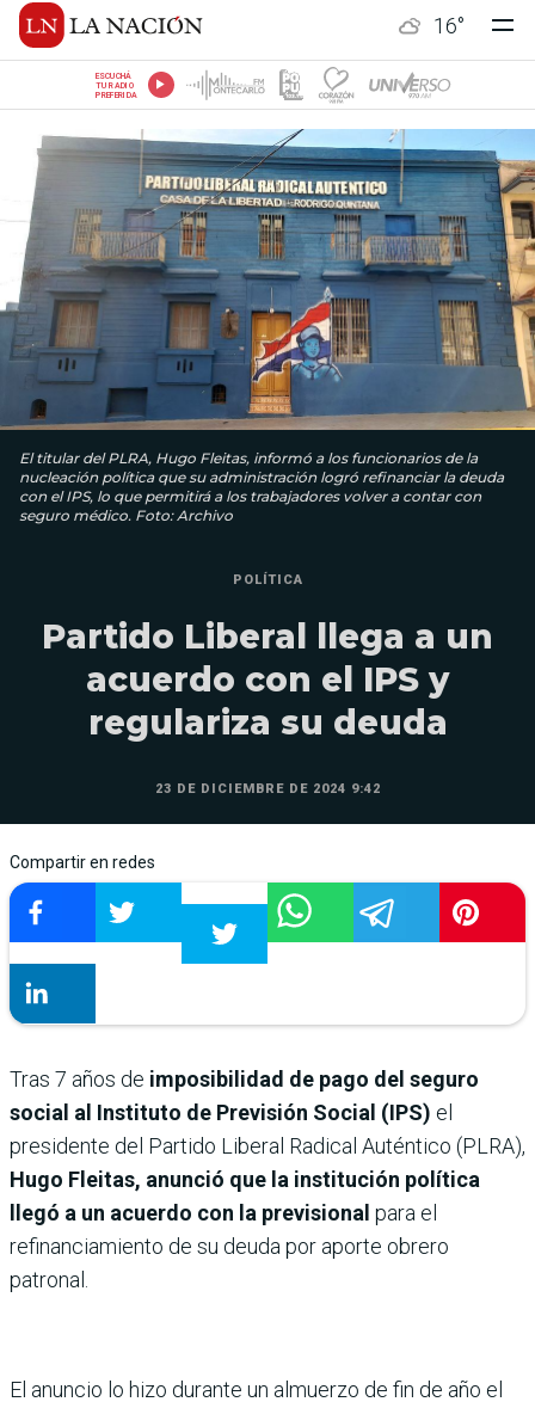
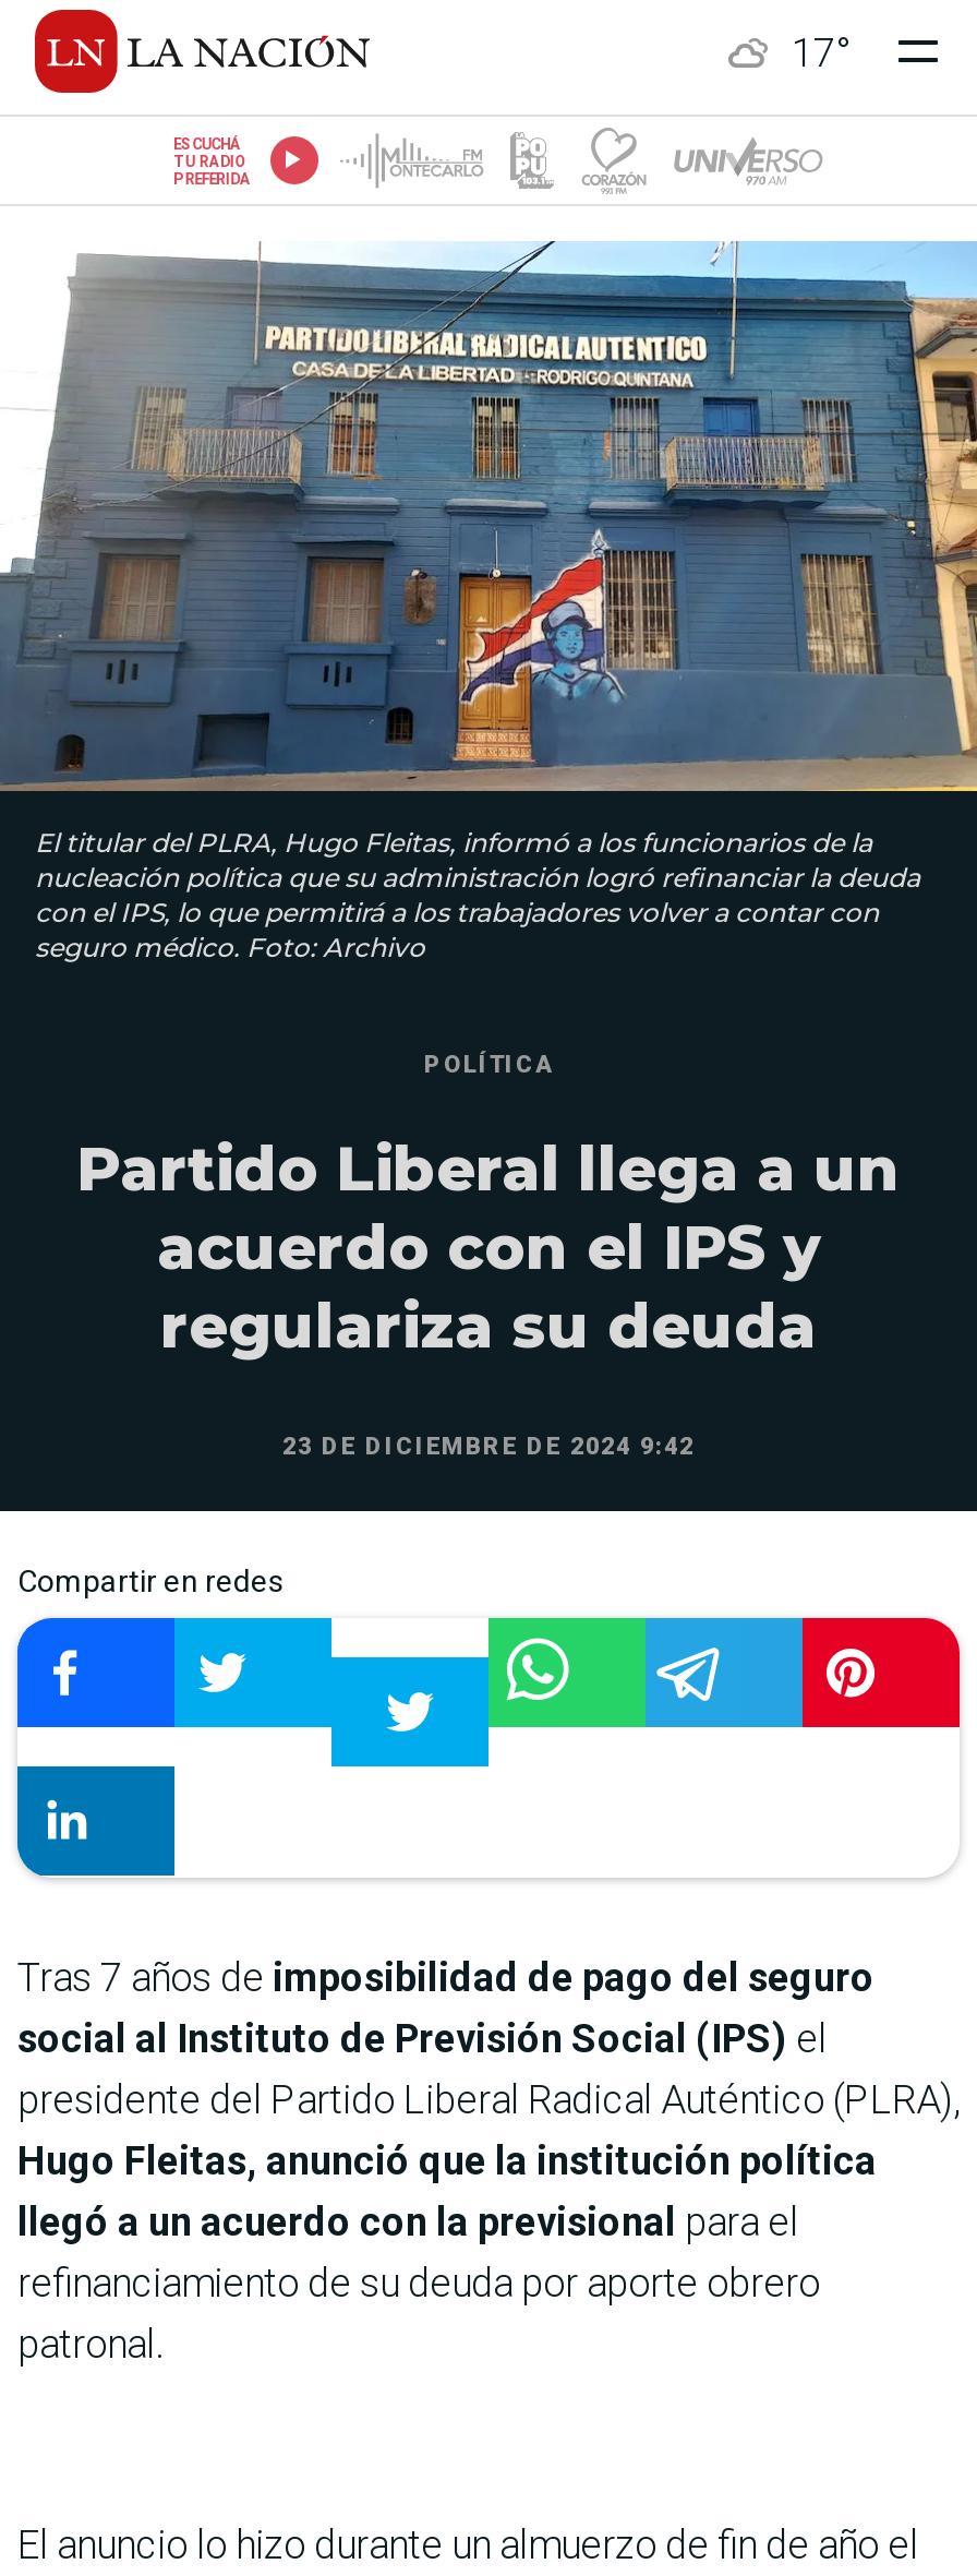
[433,13,465,38] 16° -> [792,29,848,75] 17°

